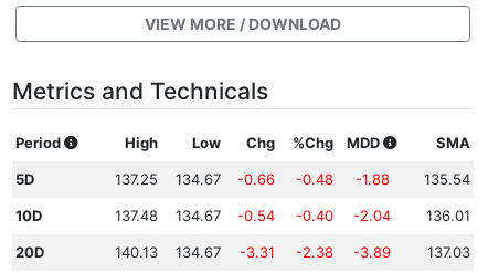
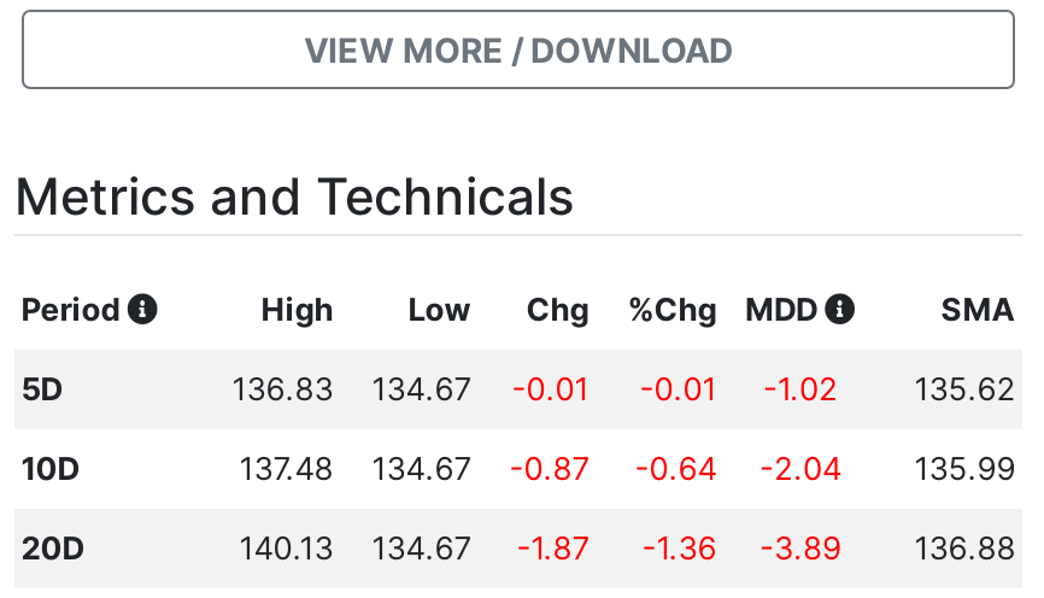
[115,170,158,188] 137.25 -> [232,369,333,408] 136.83
[238,170,275,188] -0.66 -> [512,369,589,408] -0.01
[296,170,334,188] -0.48 -> [639,369,717,408] -0.01
[355,170,389,188] -1.88 -> [763,369,838,408] -1.02
[424,170,471,188] 135.54 -> [914,369,1016,408] 135.62
[238,207,275,224] -0.54 -> [509,448,589,487] -0.87
[296,207,334,224] -0.40 -> [635,448,717,487] -0.64
[426,207,471,224] 136.01 -> [914,448,1016,487] 135.99
[240,243,275,261] -3.31 -> [516,528,589,567] -1.87
[296,243,334,261] -2.38 -> [642,528,717,567] -1.36
[427,243,471,261] 137.03 -> [914,528,1016,567] 136.88

